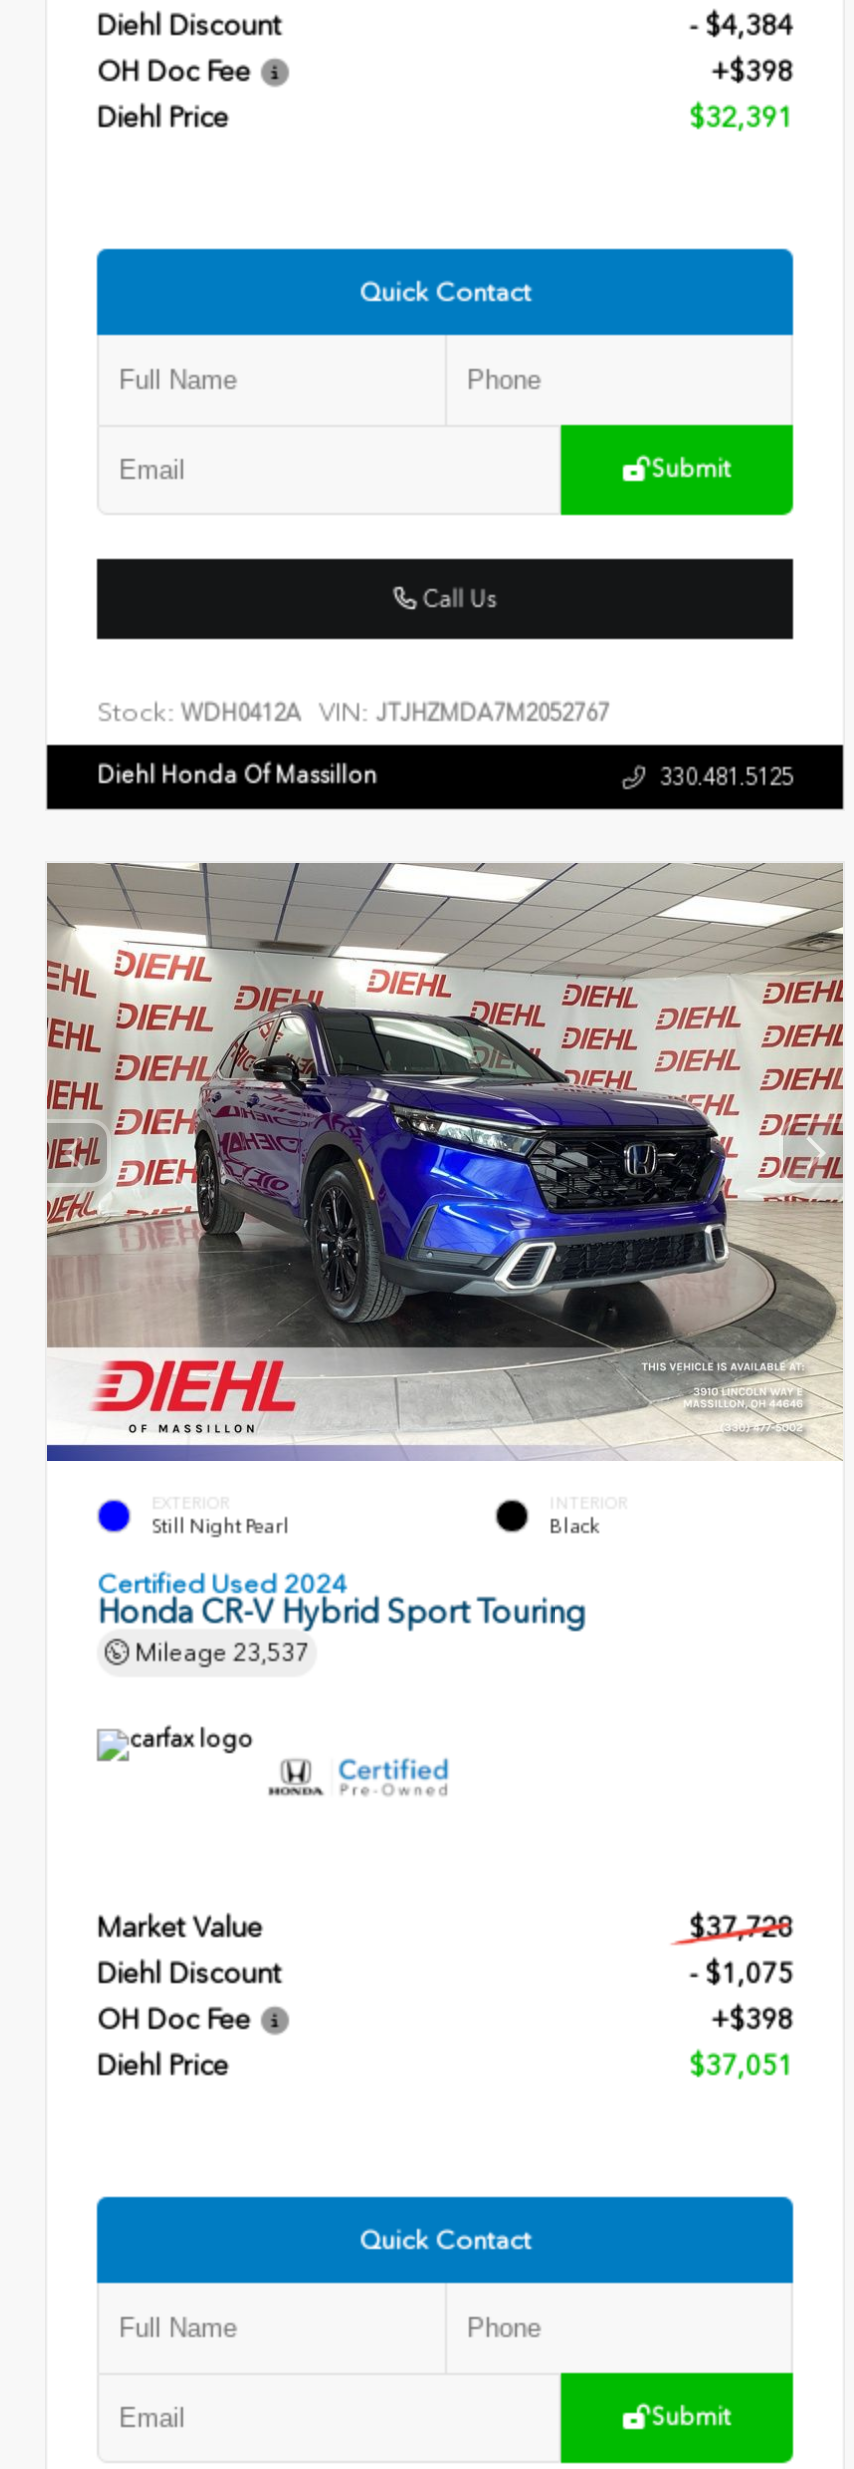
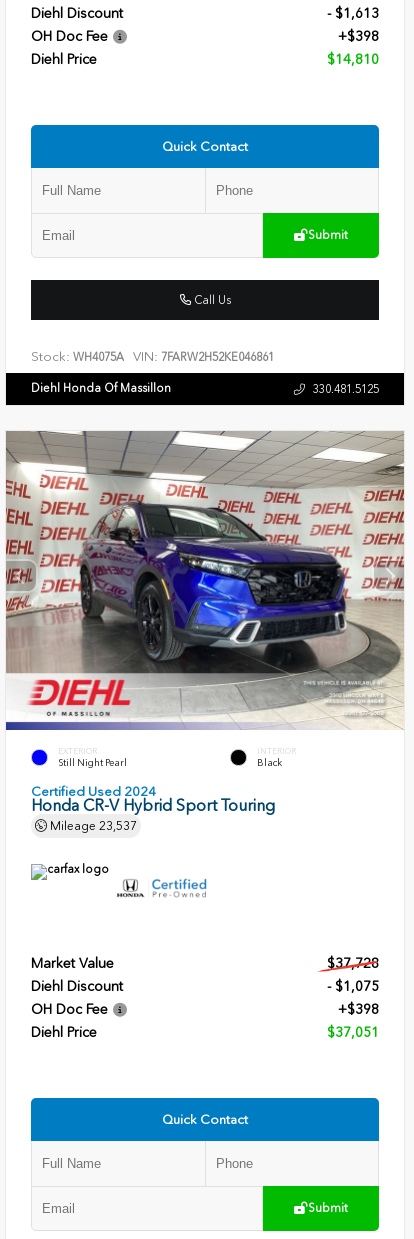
[689,8,793,42] - $4,384 -> [327,4,379,21] - $1,613
[689,100,793,134] $32,391 -> [327,50,379,67] $14,810
[97,696,609,726] Stock: WDH0412A VIN: JTJHZMDA7M2052767 -> [31,348,274,363] Stock: WH4075A VIN: 7FARW2H52KE046861

